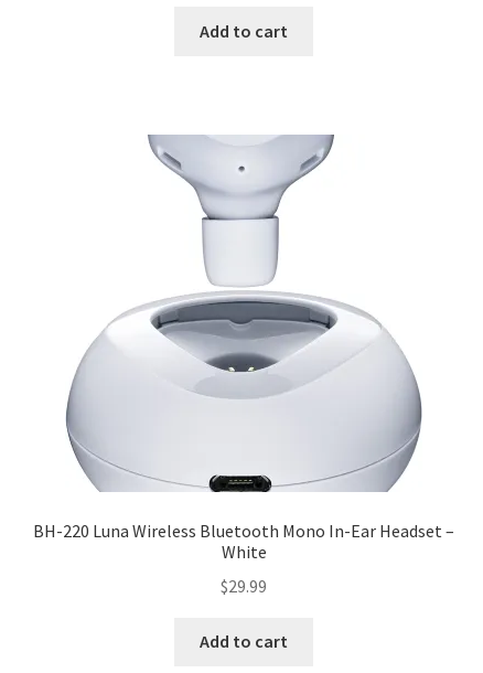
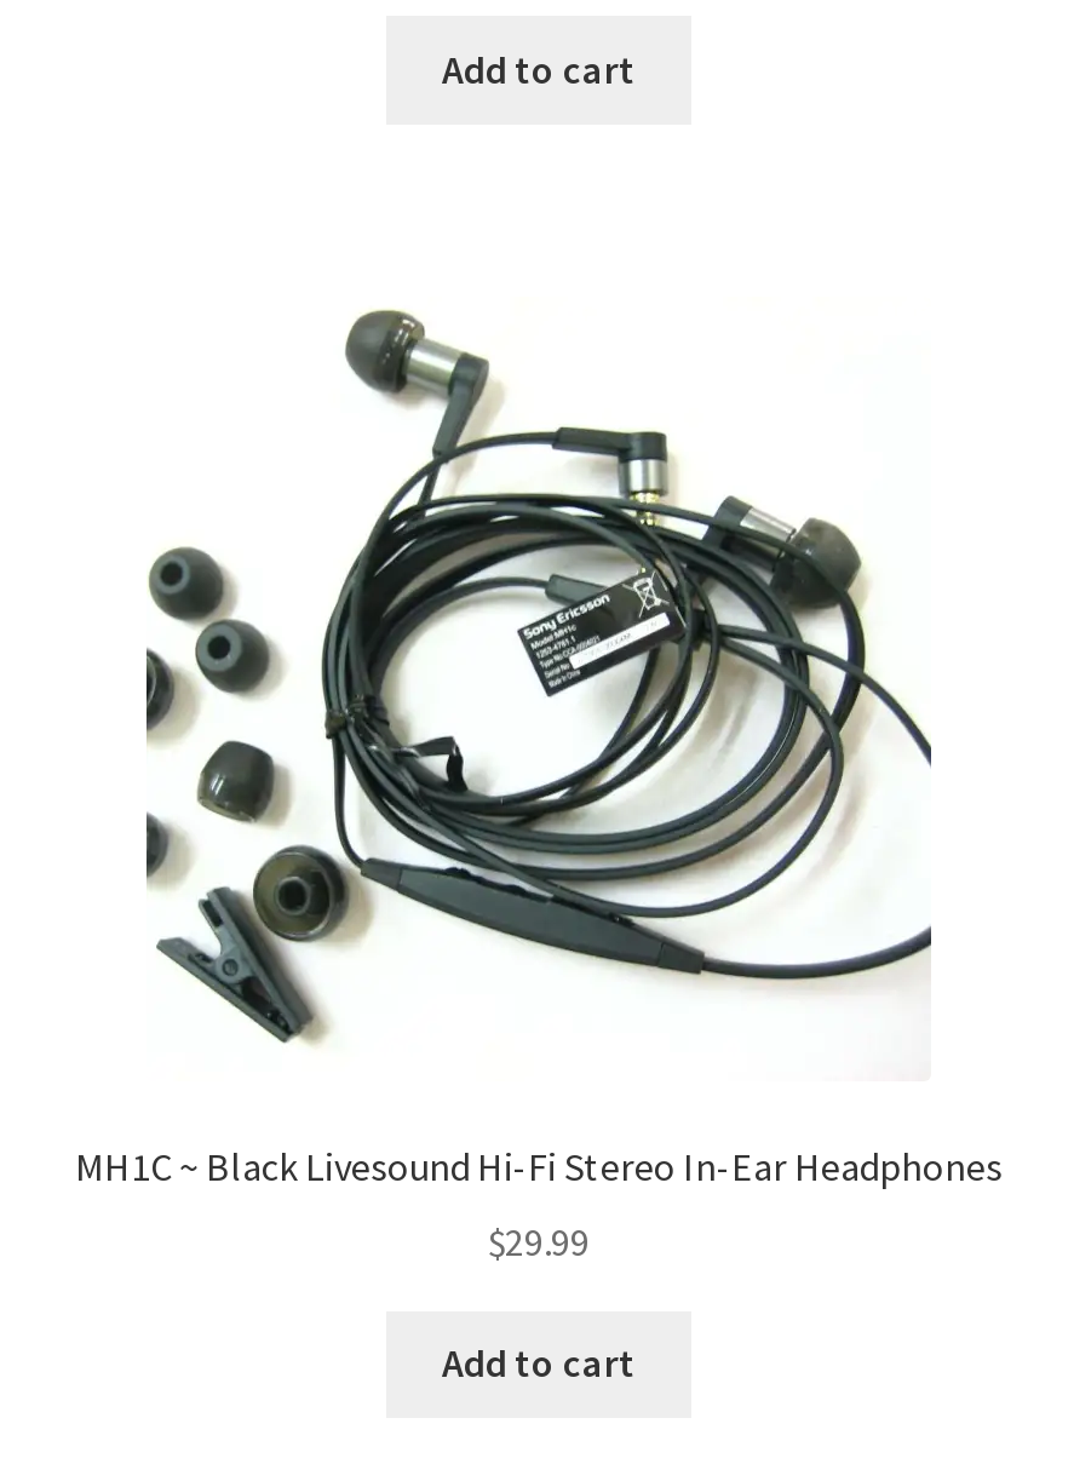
[65,133,423,493] [image] -> [144,299,934,1043] [image]
[33,520,454,563] BH-220 Luna Wireless Bluetooth Mono In-Ear Headset – | White -> [75,1142,1003,1190] MH1C ~ Black Livesound Hi-Fi Stereo In-Ear Headphones

